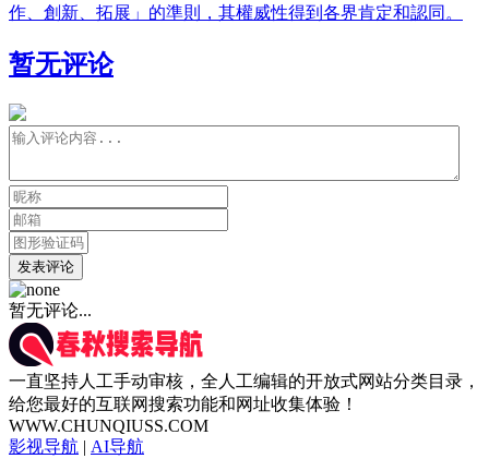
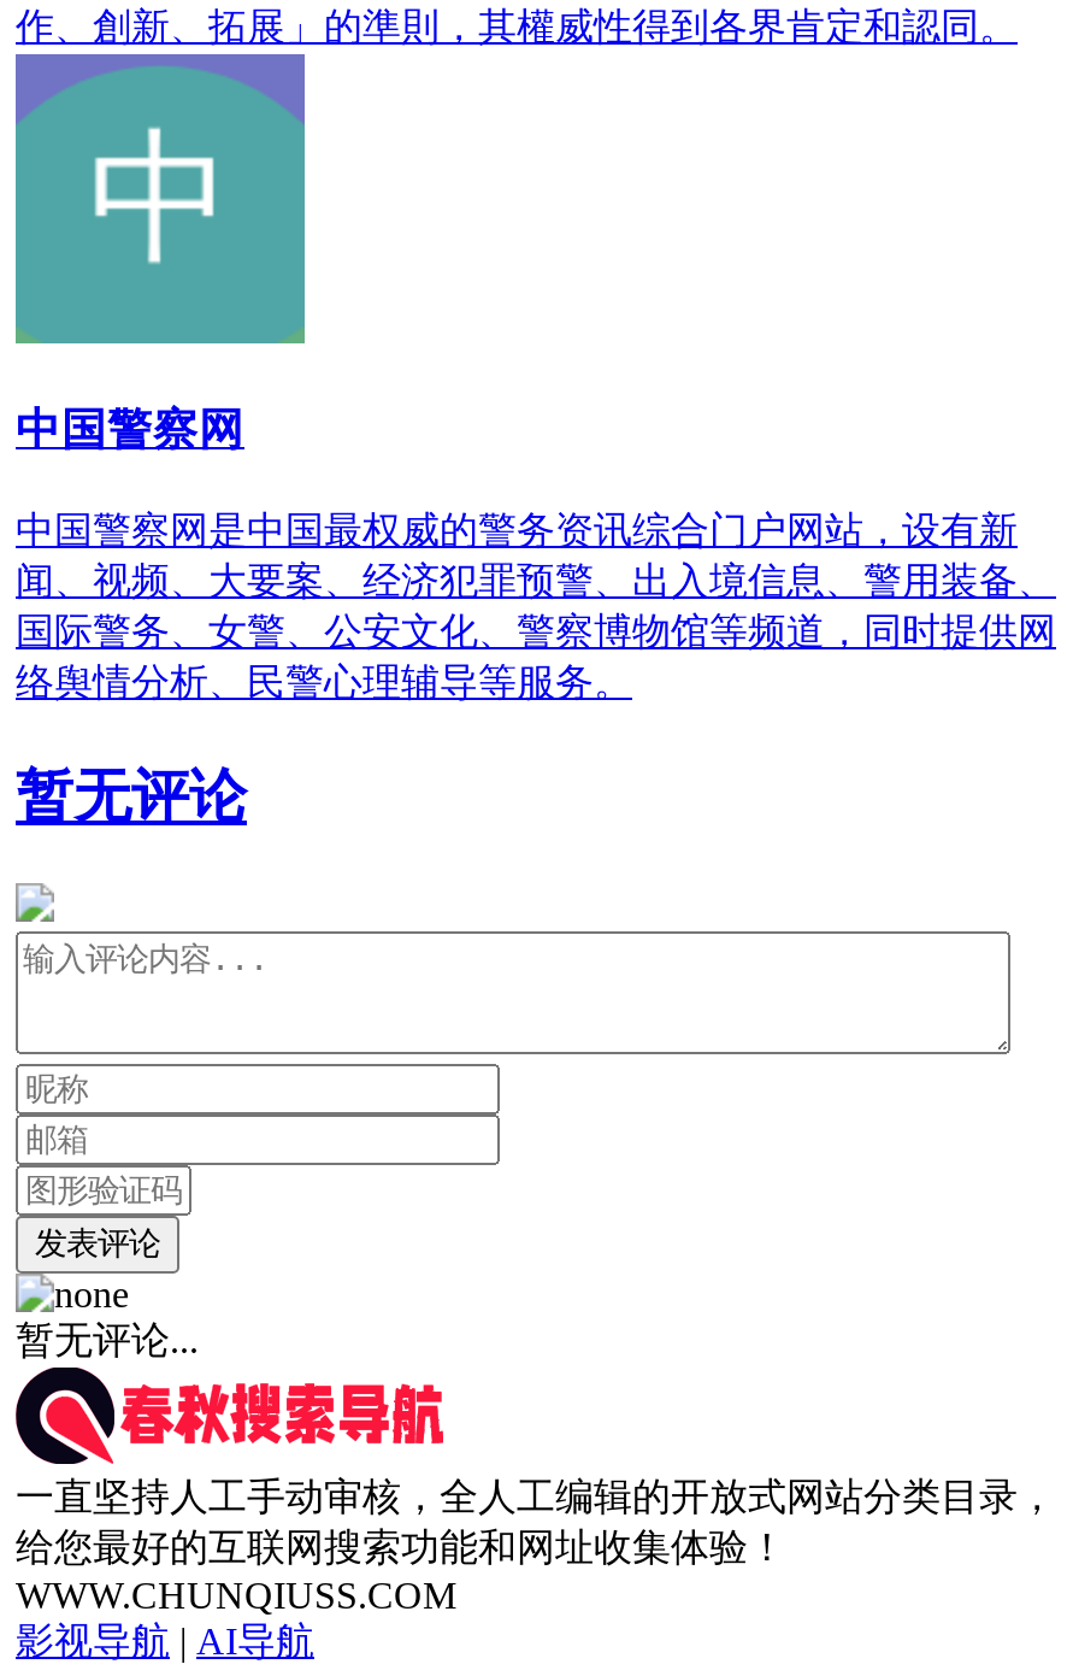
none -> [13,53,1056,702] [image] | 中国警察网 | 中国警察网是中国最权威的警务资讯综合门户网站，设有新 | 闻、视频、大要案、经济犯罪预警、出入境信息、警用装备、 | 国际警务、女警、公安文化、警察博物馆等频道，同时提供网 | 络舆情分析、民警心理辅导等服务。

